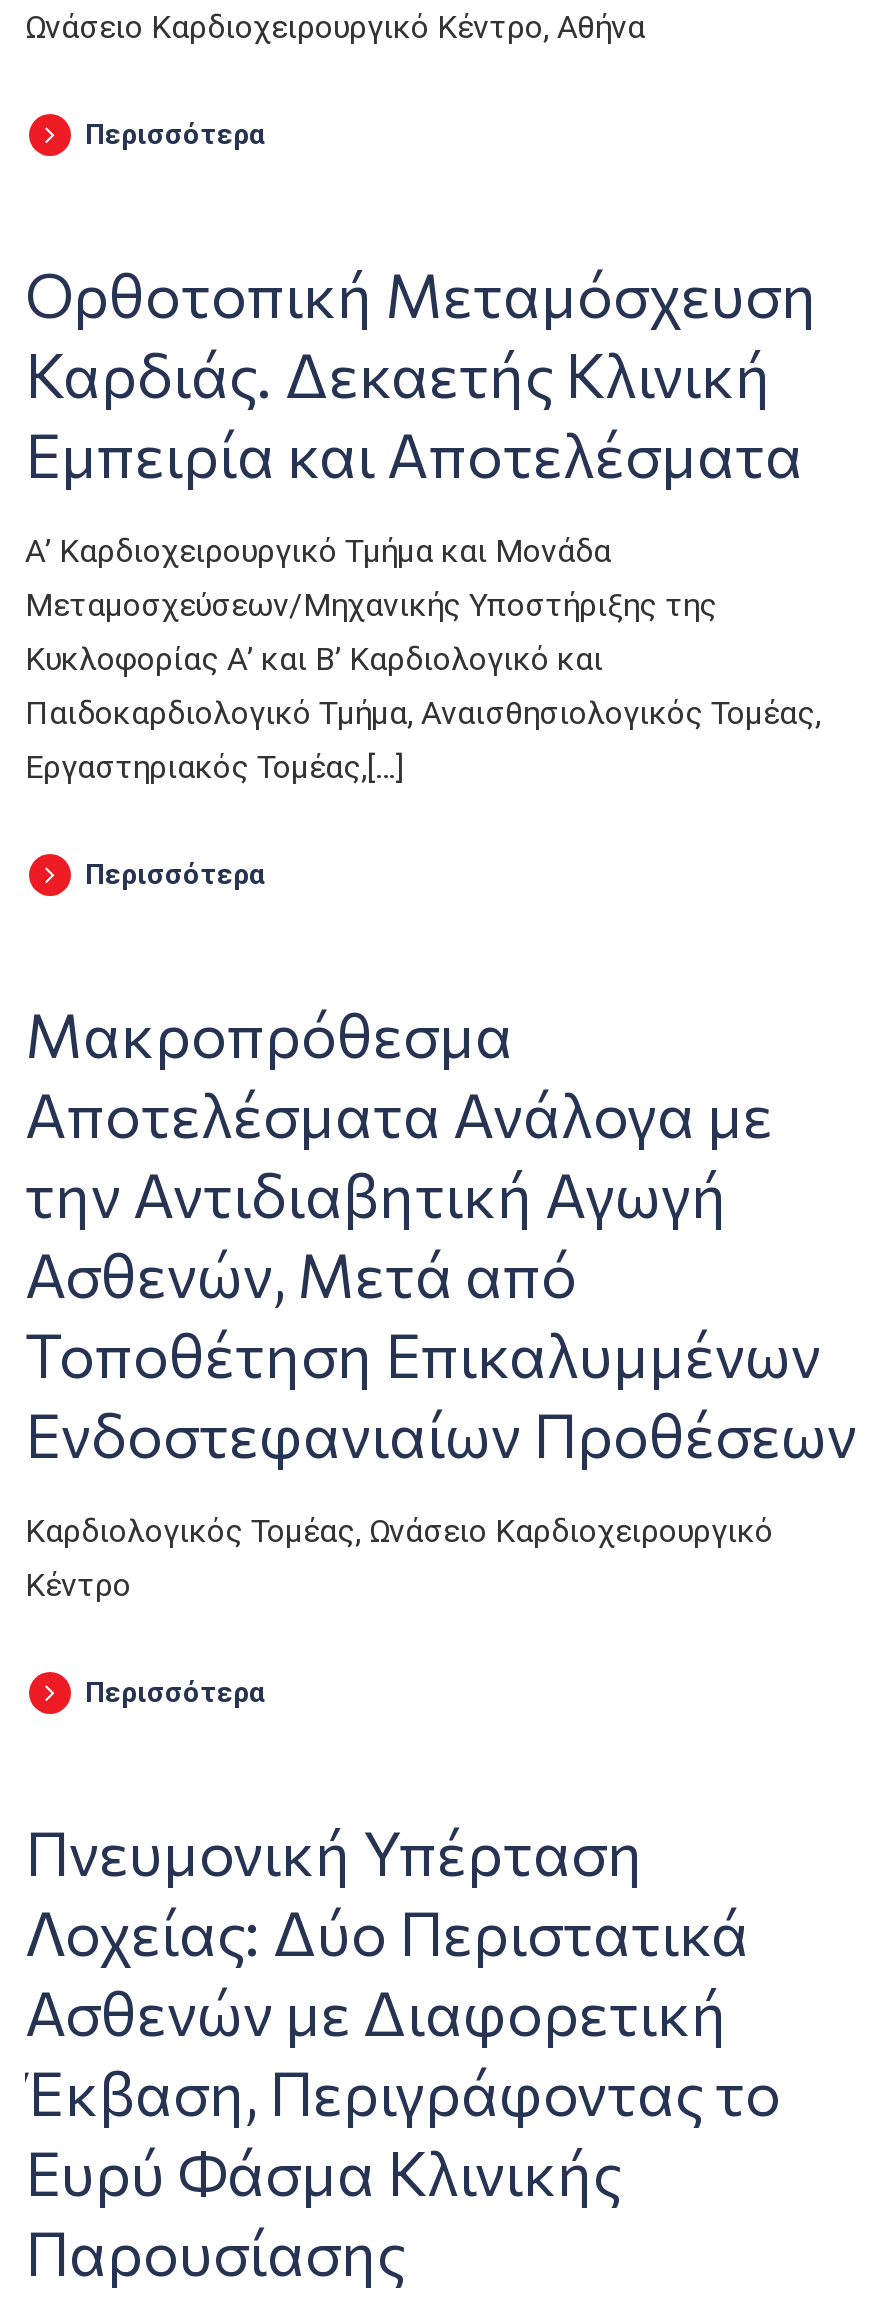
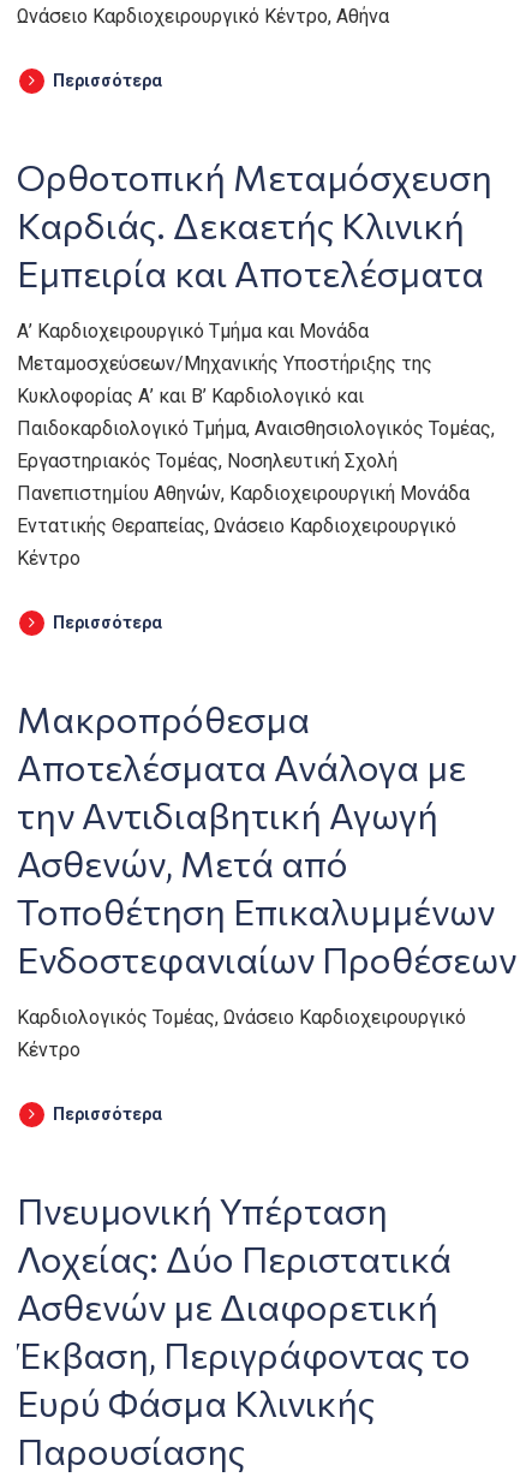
[25,748,403,786] Εργαστηριακός Τομέας,[…] -> [17,449,470,570] Εργαστηριακός Τομέας, Νοσηλευτική Σχολή | Πανεπιστημίου Αθηνών, Καρδιοχειρουργική Μονάδα | Εντατικής Θεραπείας, Ωνάσειο Καρδιοχειρουργικό | Κέντρο

